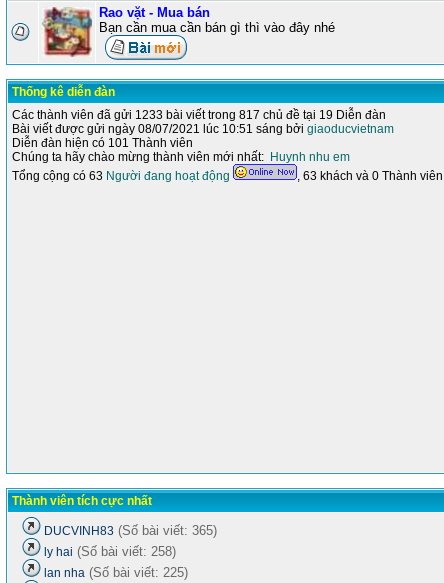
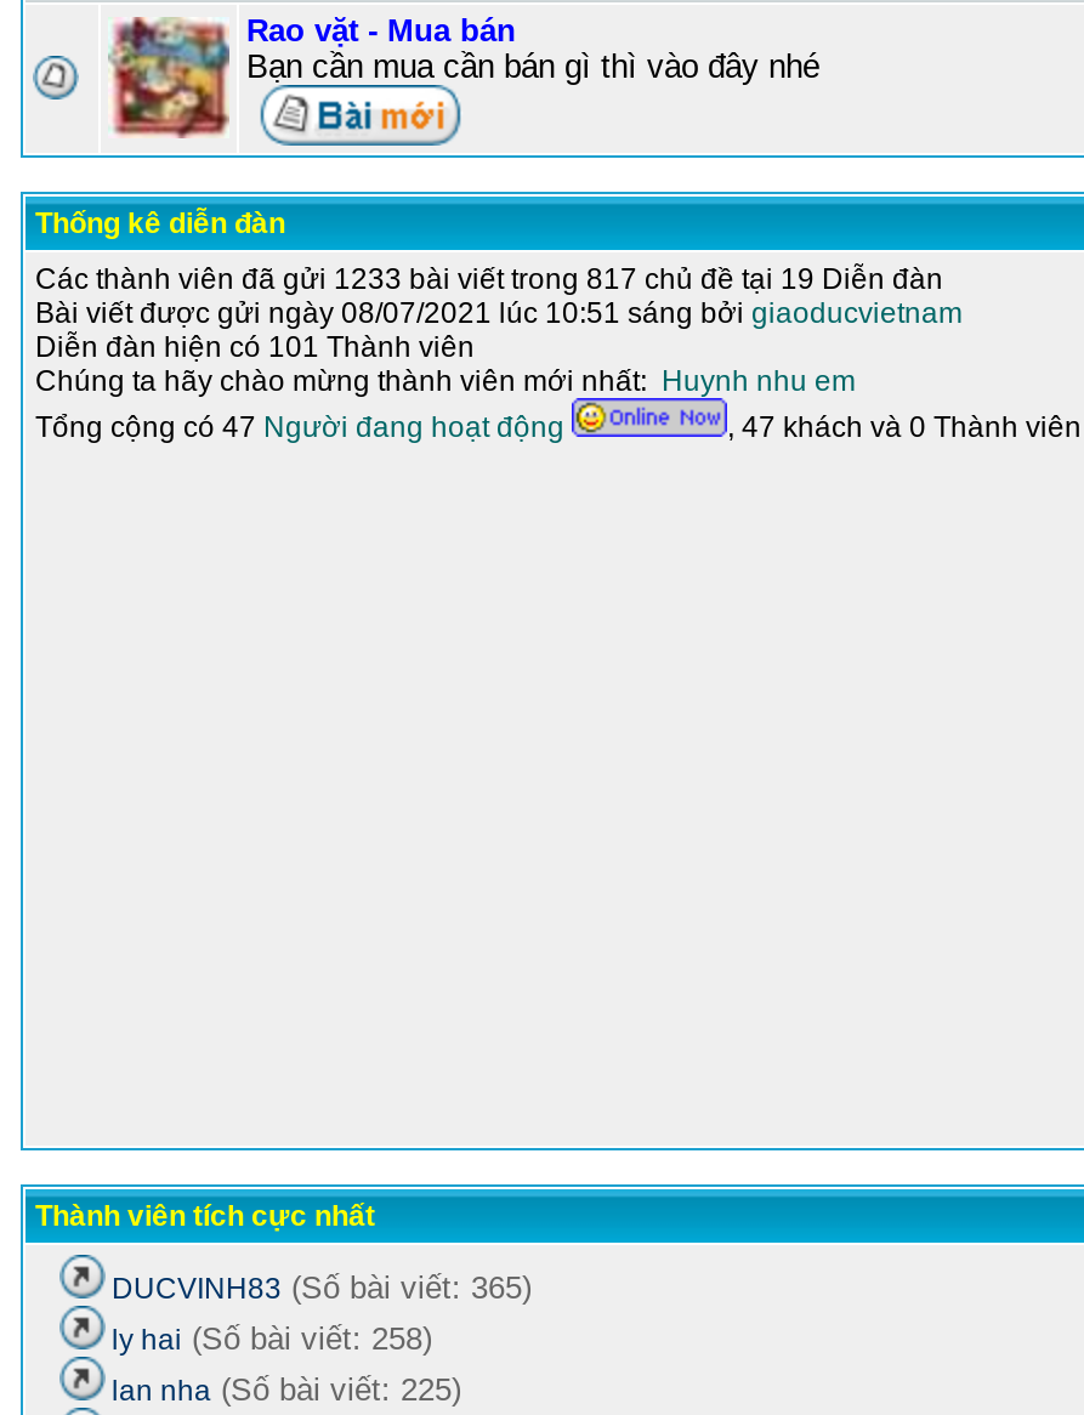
[12,169,230,183] Tổng cộng có 63 Người đang hoạt động -> [35,410,564,444] Tổng cộng có 47 Người đang hoạt động
[297,169,443,183] , 63 khách và 0 Thành viên -> [727,410,1082,444] , 47 khách và 0 Thành viên

